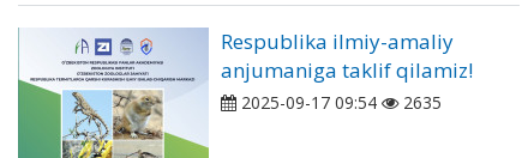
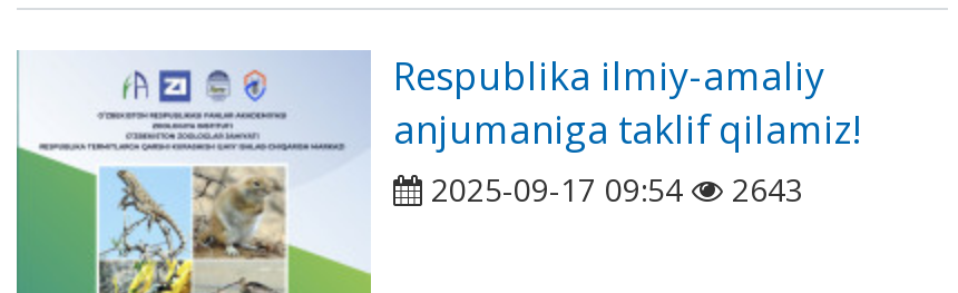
[236,91,442,114] 2025-09-17 09:54 2635 -> [422,168,803,211] 2025-09-17 09:54 2643

